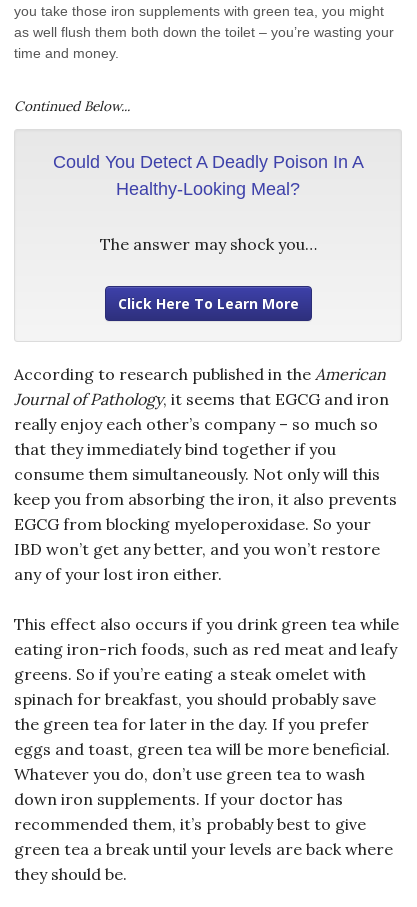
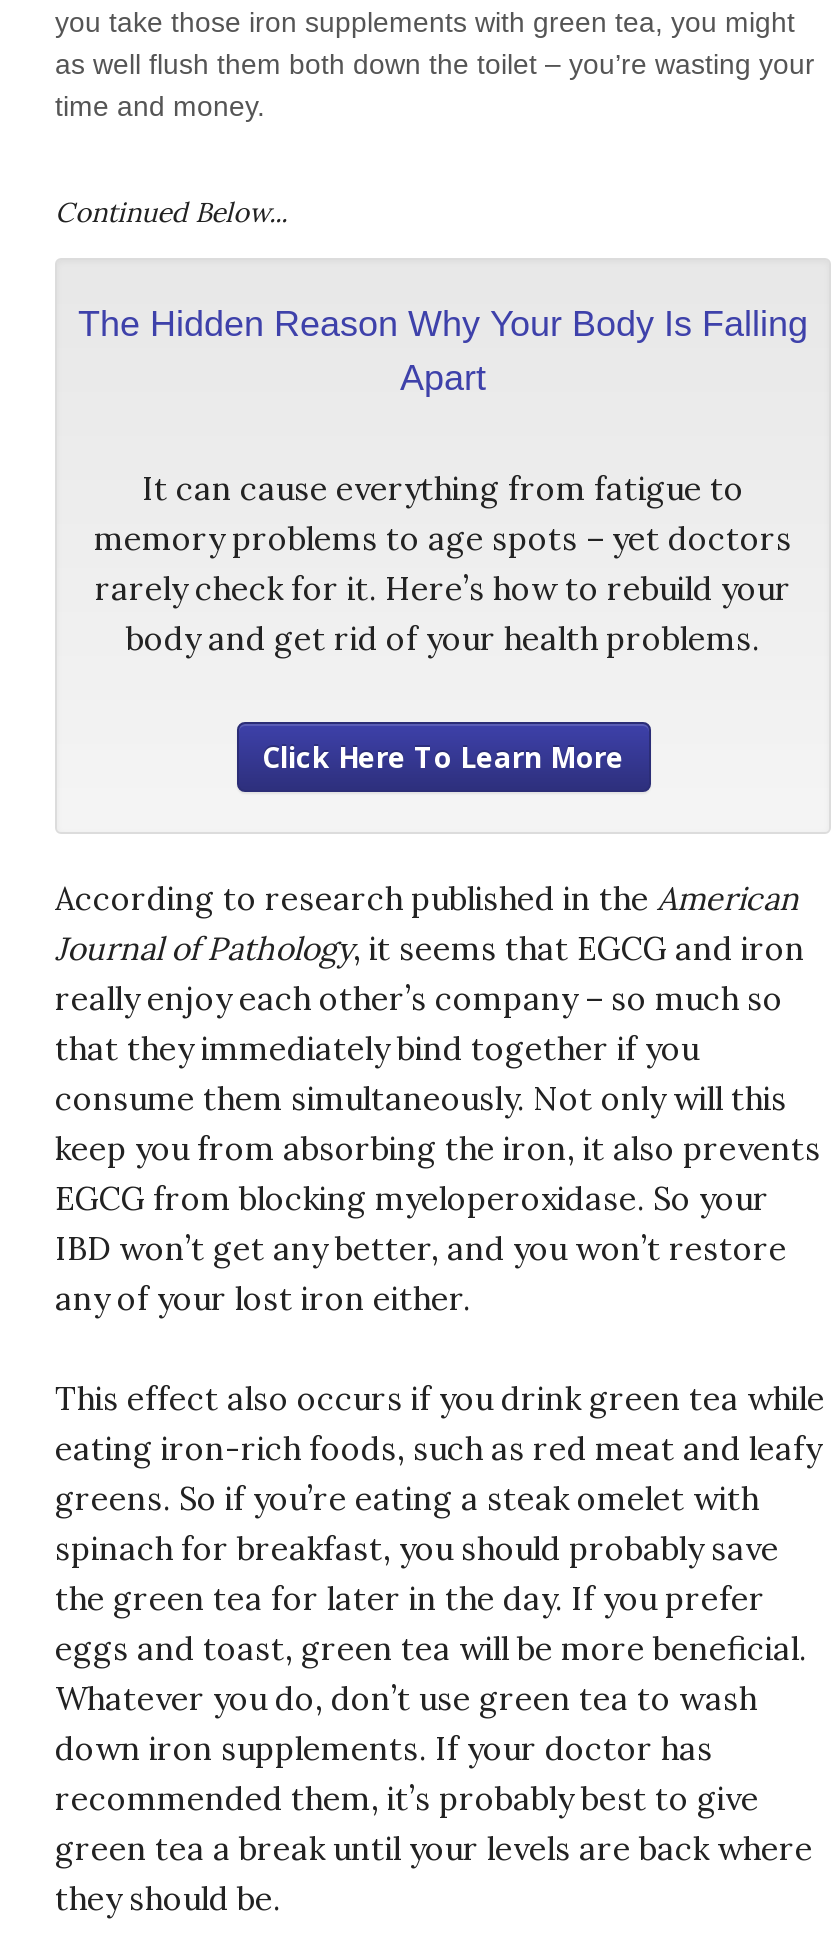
[52,152,363,199] Could You Detect A Deadly Poison In A | Healthy-Looking Meal? -> [78,305,808,399] The Hidden Reason Why Your Body Is Falling | Apart
[99,234,316,254] The answer may shock you… -> [94,469,792,659] It can cause everything from fatigue to | memory problems to age spots – yet doctors | rarely check for it. Here’s how to rebuild your | body and get rid of your health problems.

